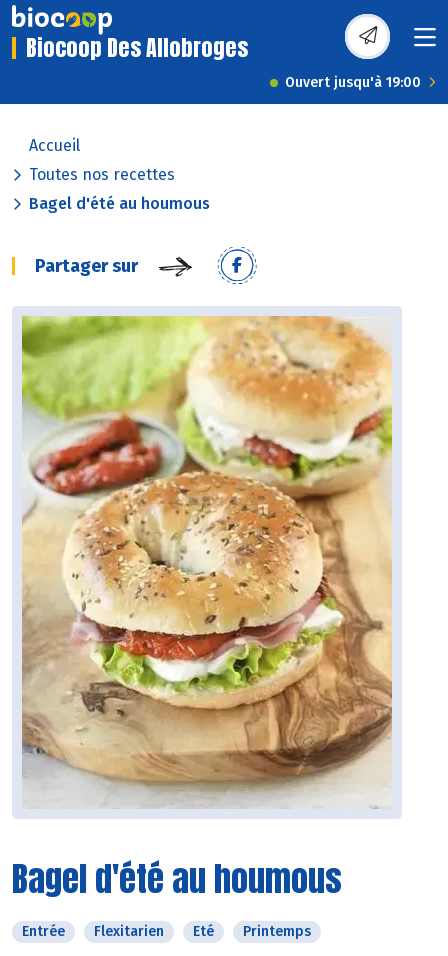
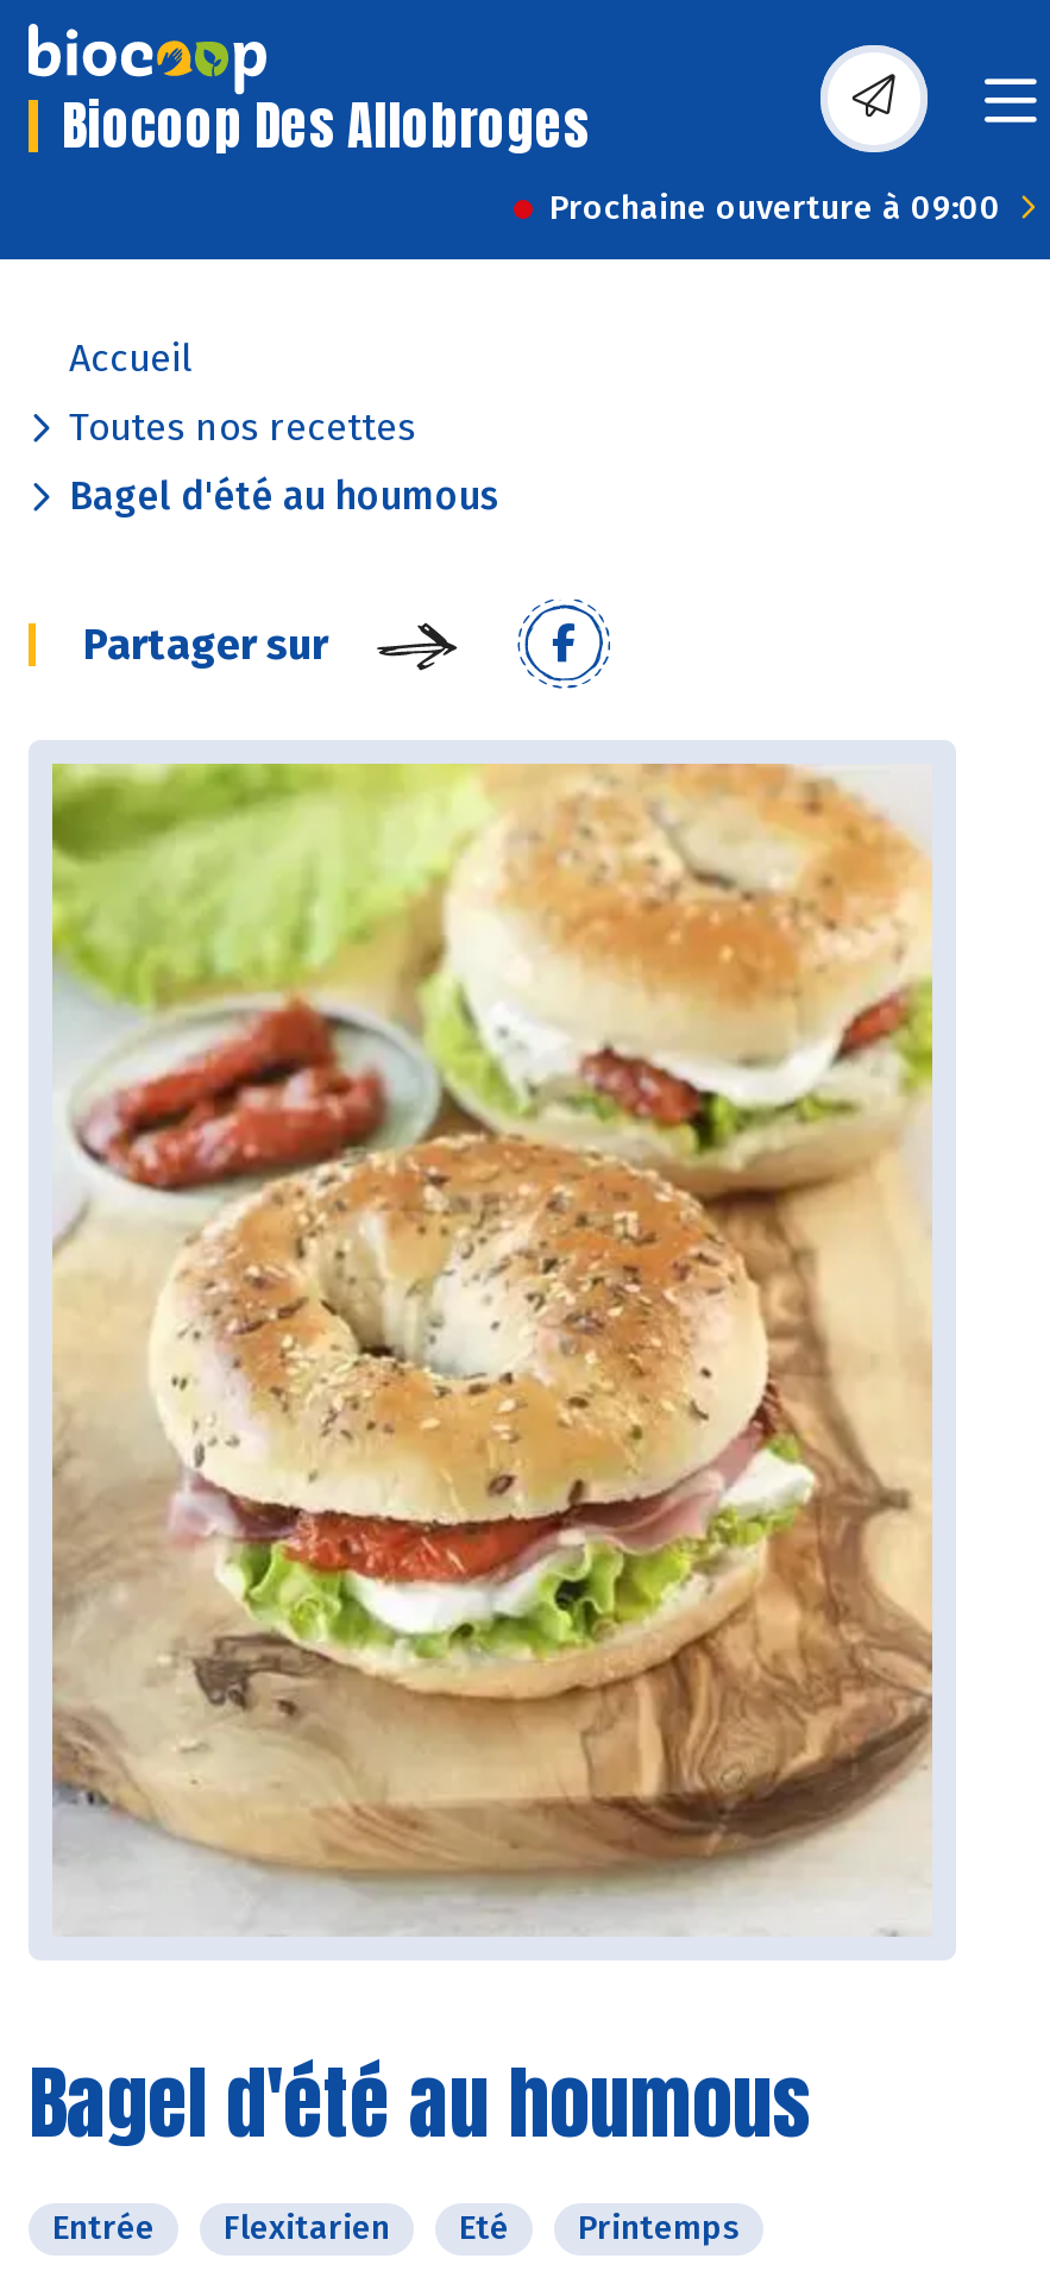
[285,74,421,91] Ouvert jusqu'à 19:00 -> [549,188,1001,228] Prochaine ouverture à 09:00

